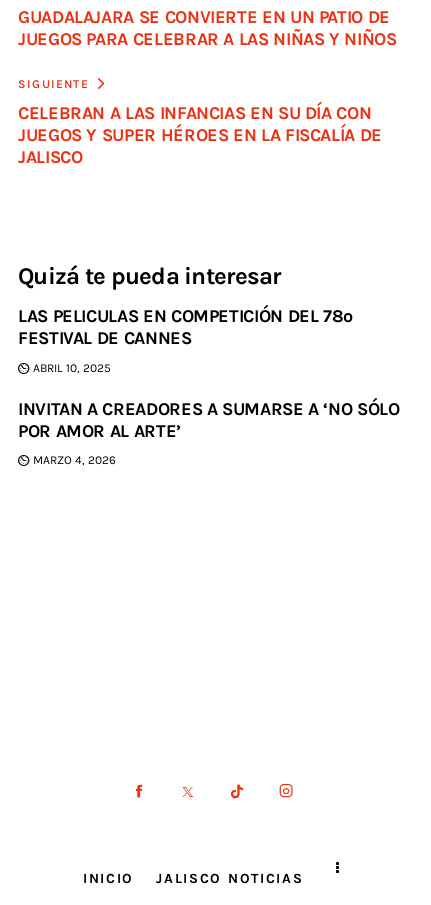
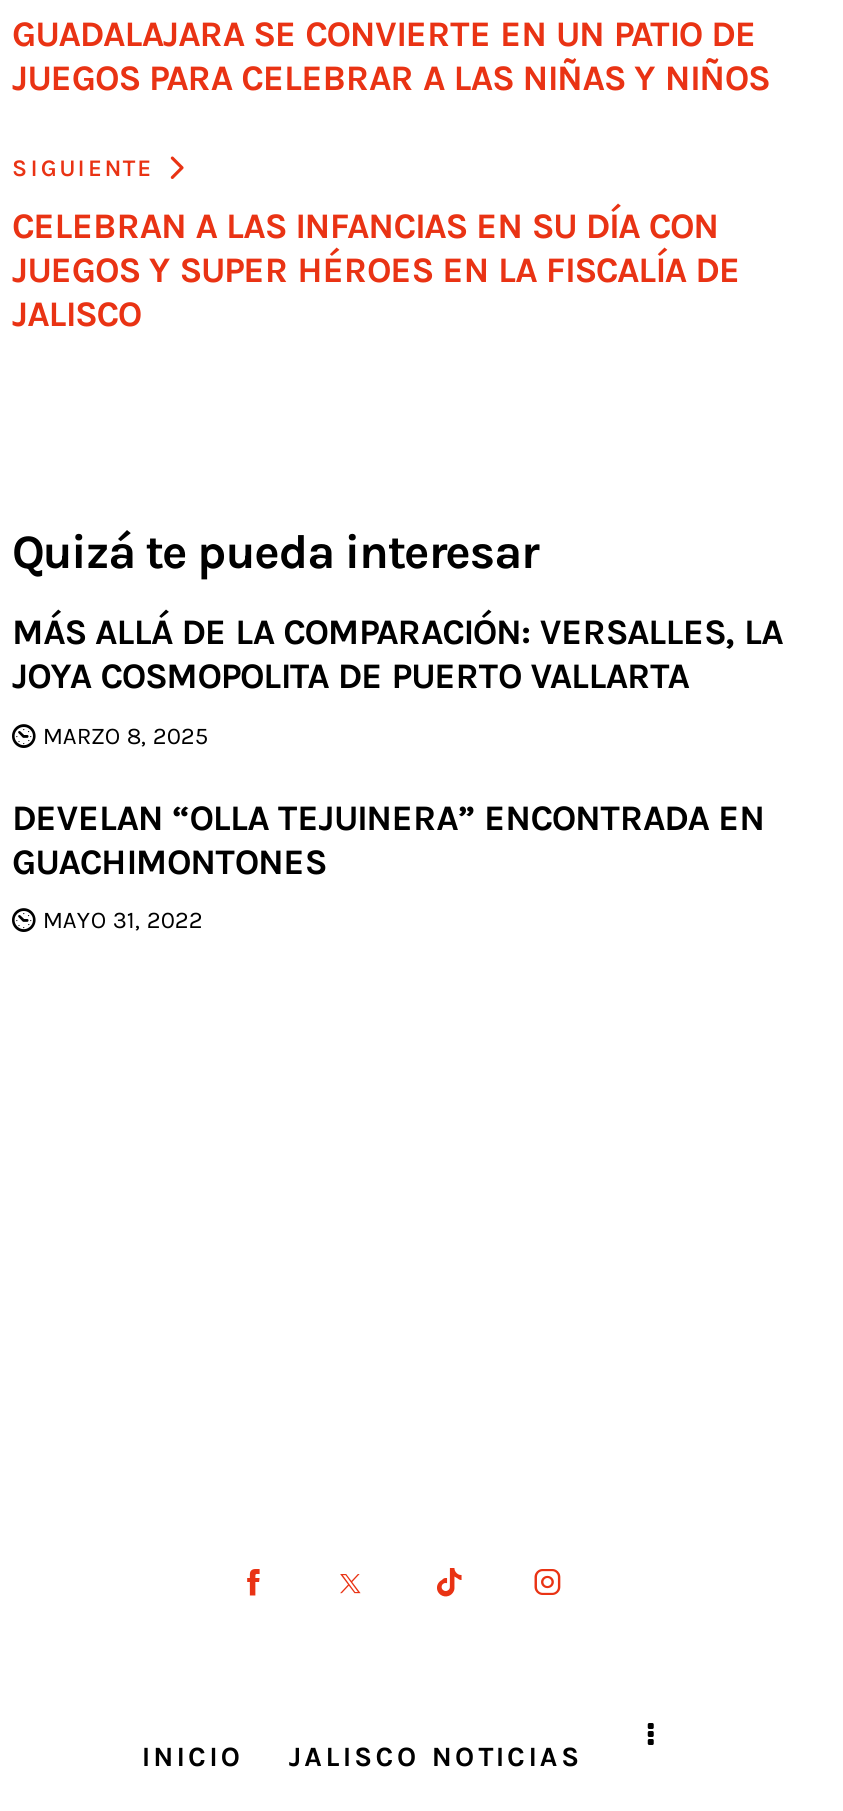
[18,305,353,349] LAS PELICULAS EN COMPETICIÓN DEL 78º | FESTIVAL DE CANNES -> [12,610,782,698] MÁS ALLÁ DE LA COMPARACIÓN: VERSALLES, LA | JOYA COSMOPOLITA DE PUERTO VALLARTA
[33,361,111,375] ABRIL 10, 2025 -> [43,721,209,749] MARZO 8, 2025
[18,398,400,442] INVITAN A CREADORES A SUMARSE A ‘NO SÓLO | POR AMOR AL ARTE’ -> [12,795,765,883] DEVELAN “OLLA TEJUINERA” ENCONTRADA EN | GUACHIMONTONES
[33,453,116,467] MARZO 4, 2026 -> [43,907,203,935] MAYO 31, 2022

